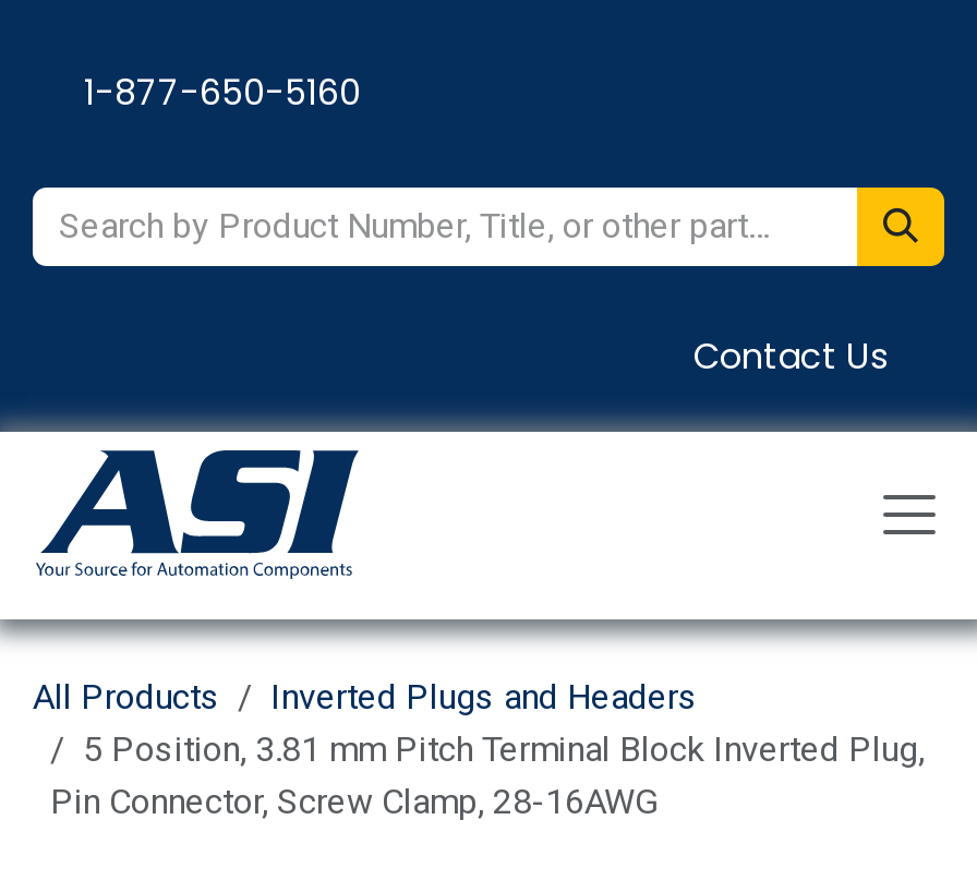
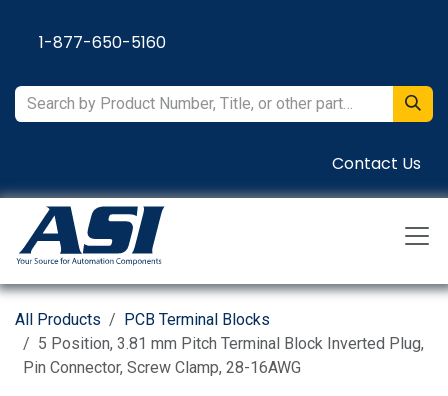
[270,676,698,718] Inverted Plugs and Headers -> [124,310,270,329] PCB Terminal Blocks

